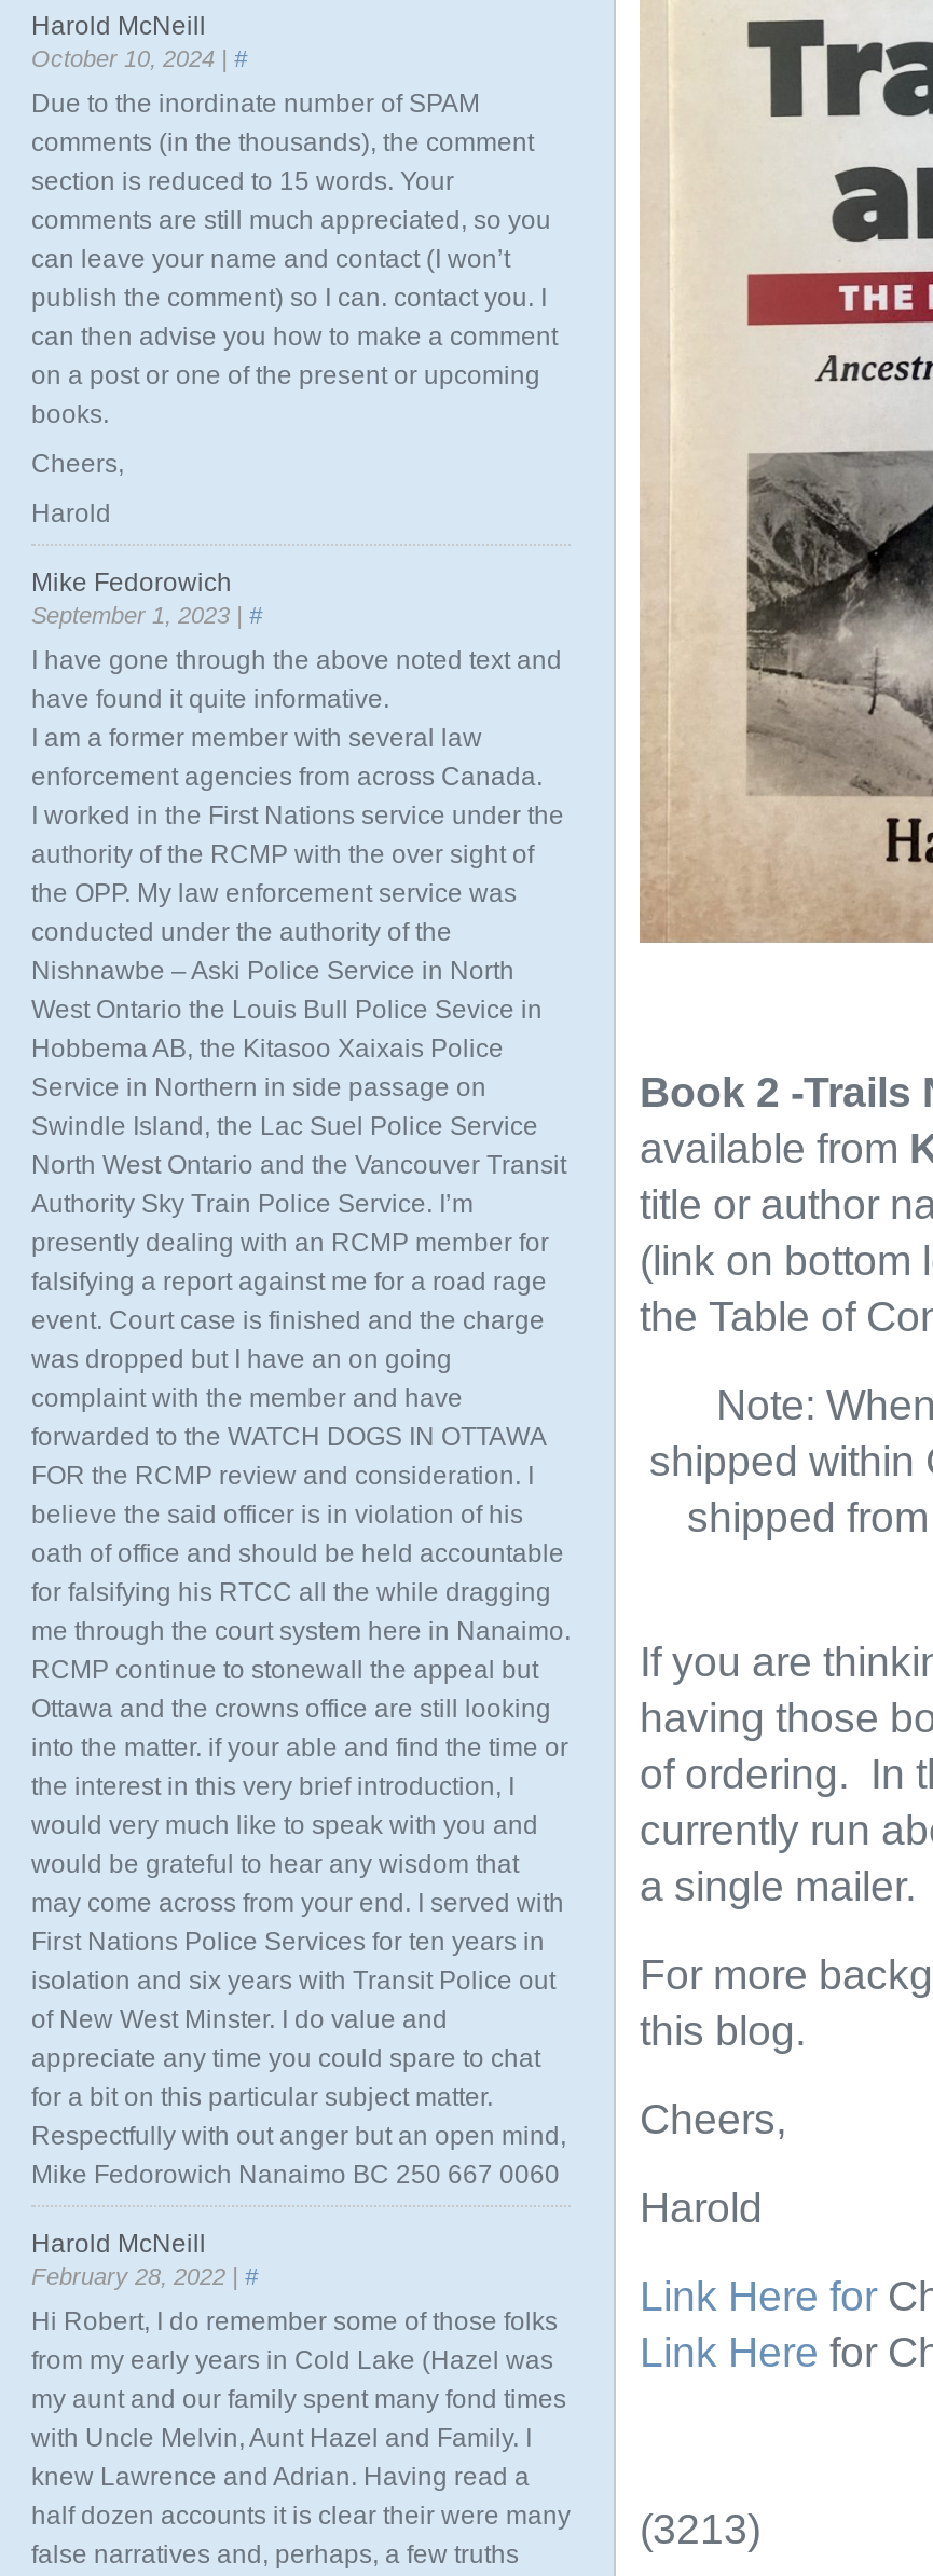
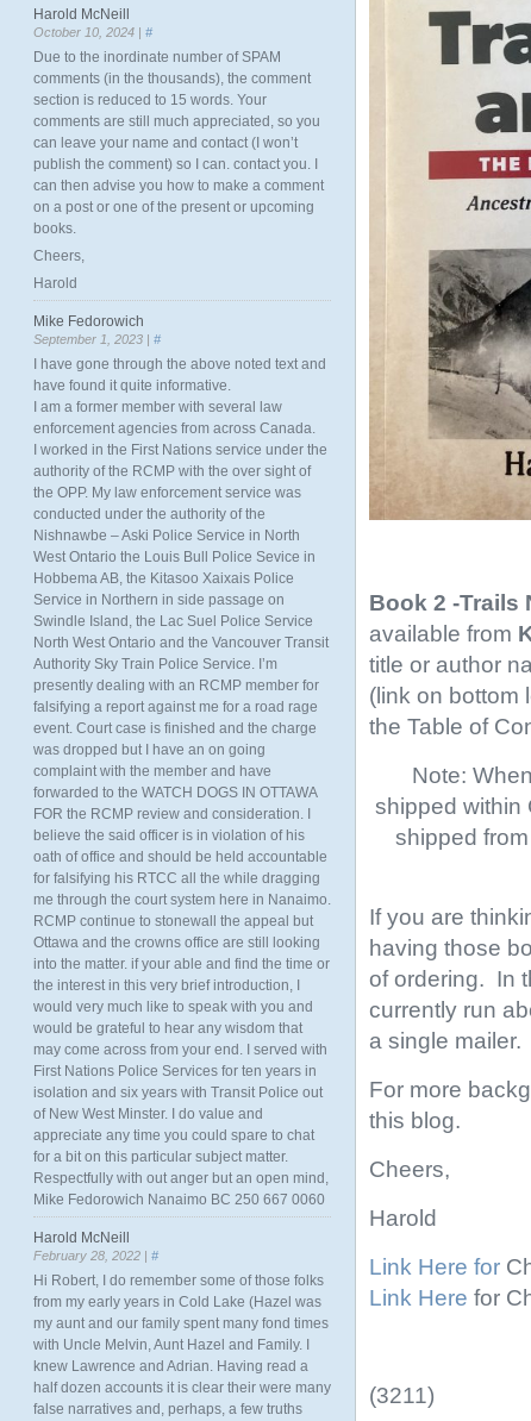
[640,2505,760,2552] (3213) -> [369,1382,435,1408] (3211)

